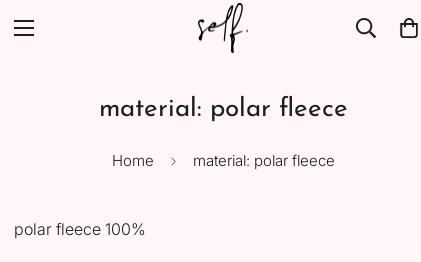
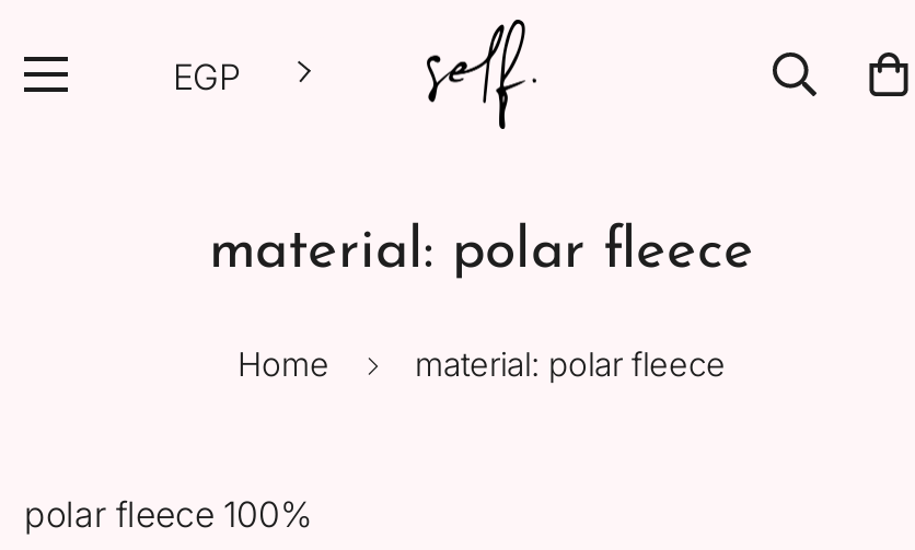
none -> [173,55,241,98] EGP

